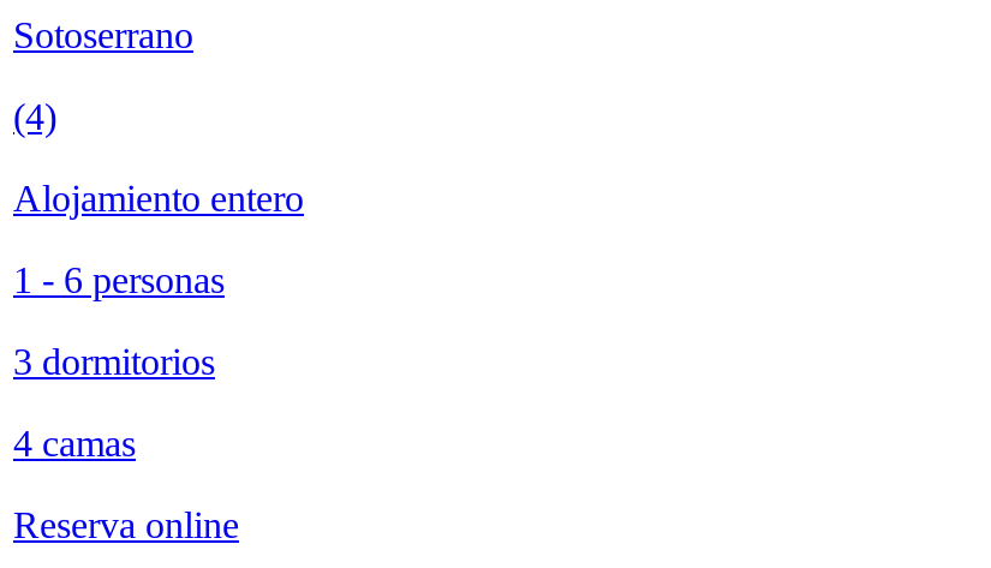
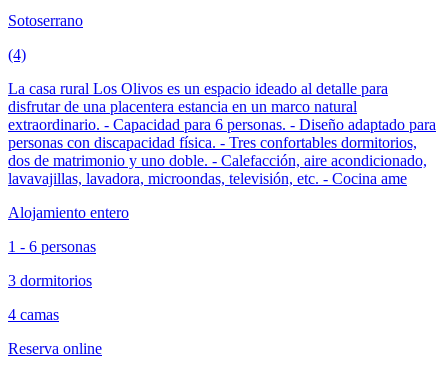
none -> [8,80,436,187] La casa rural Los Olivos es un espacio ideado al detalle para | disfrutar de una placentera estancia en un marco natural | extraordinario. - Capacidad para 6 personas. - Diseño adaptado para | personas con discapacidad física. - Tres confortables dormitorios, | dos de matrimonio y uno doble. - Calefacción, aire acondicionado, | lavavajillas, lavadora, microondas, televisión, etc. - Cocina ame

